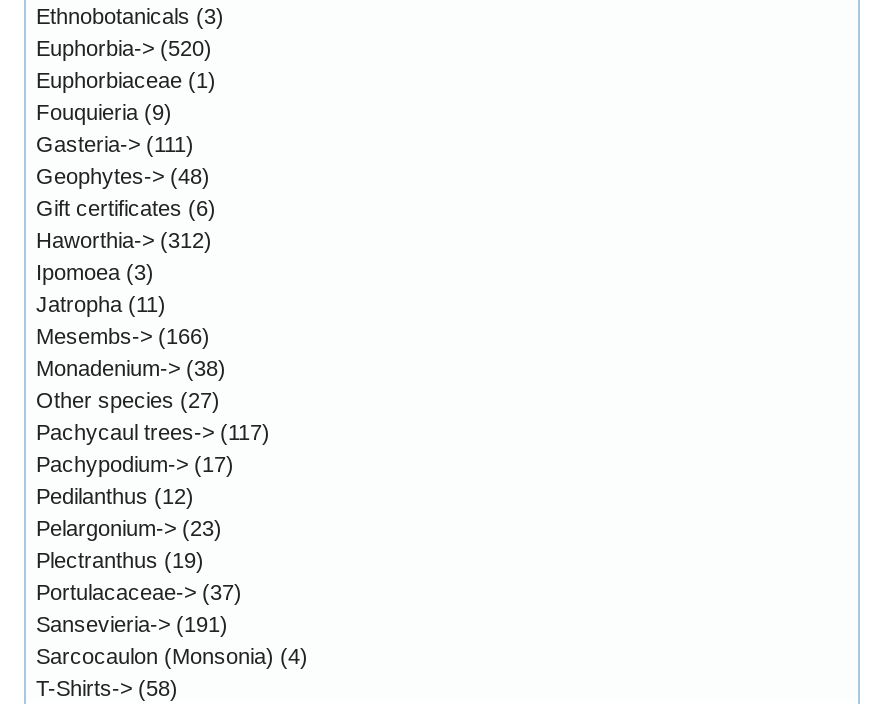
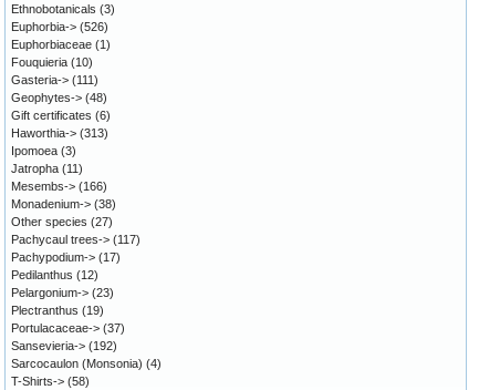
[36,37,212,61] Euphorbia-> (520) -> [11,20,108,34] Euphorbia-> (526)
[36,101,172,125] Fouquieria (9) -> [11,56,93,69] Fouquieria (10)
[36,229,212,253] Haworthia-> (312) -> [11,127,108,140] Haworthia-> (313)
[36,613,228,637] Sansevieria-> (191) -> [11,339,117,353] Sansevieria-> (192)

